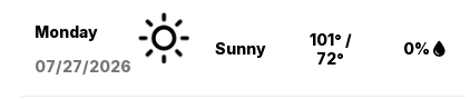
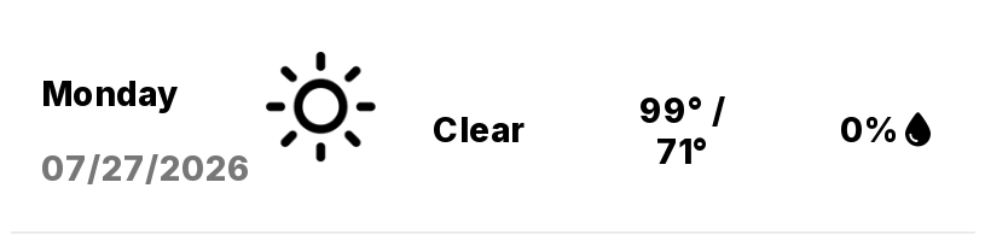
[216,31,352,68] Sunny | 101° / | 72° -> [433,90,726,172] Clear | 99° / | 71°

